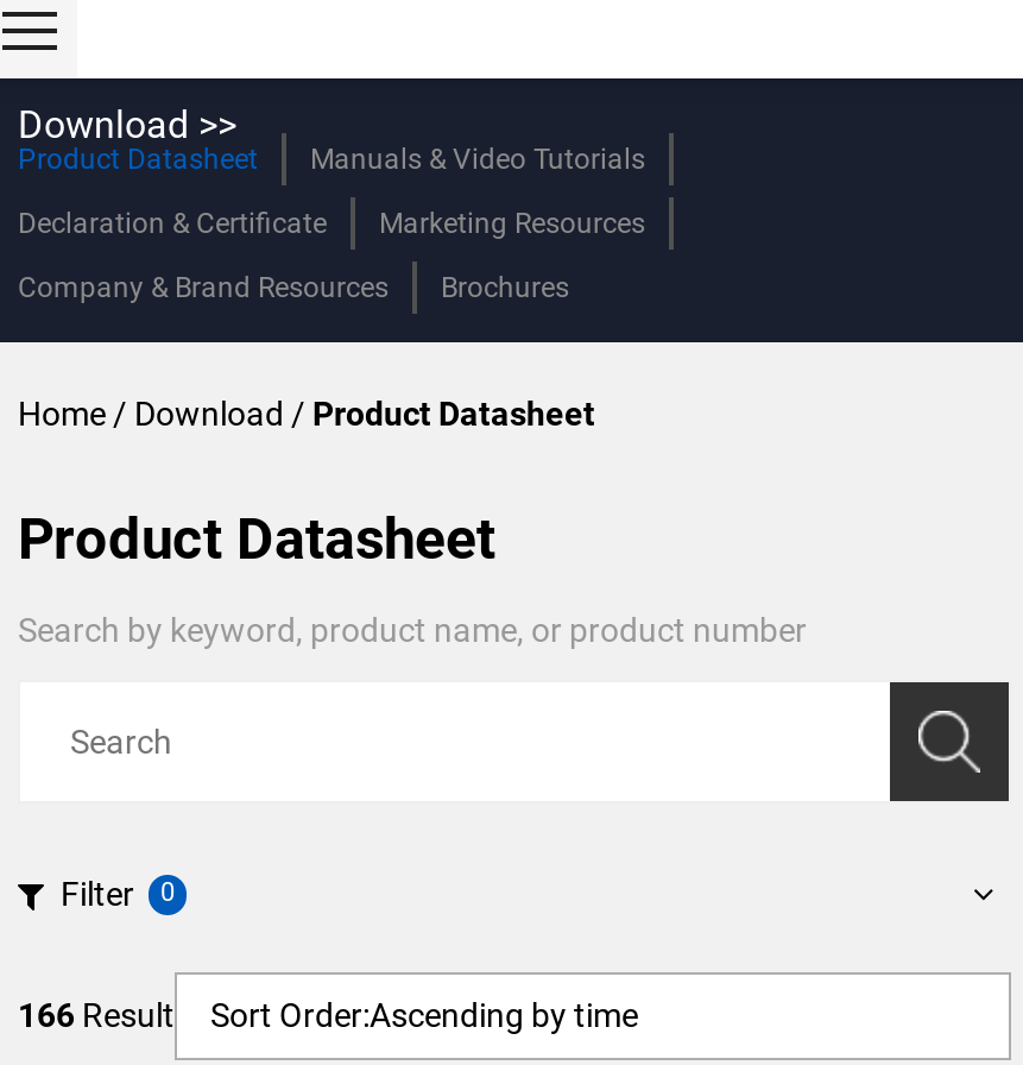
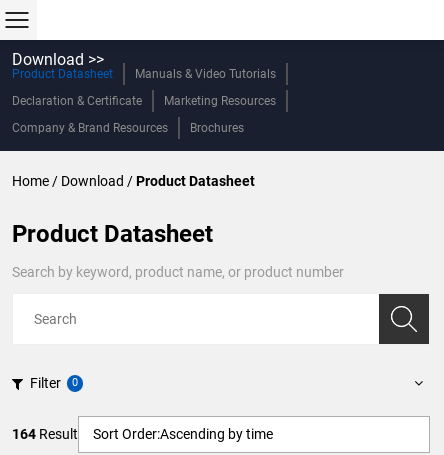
[18,996,638,1034] 166 Result Sort Order:Ascending by time -> [12,426,273,442] 164 Result Sort Order:Ascending by time

